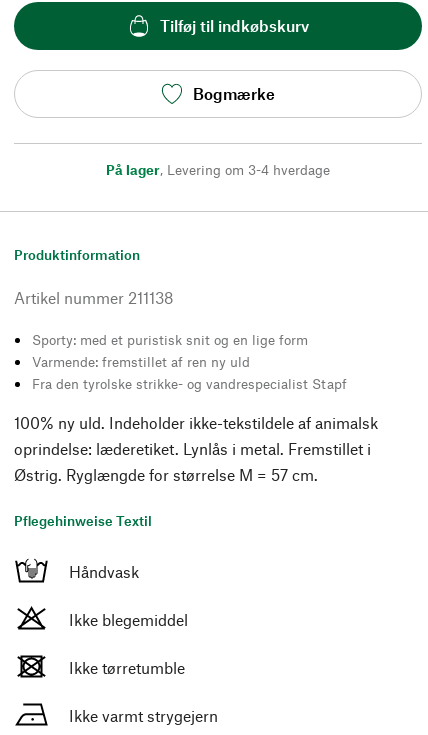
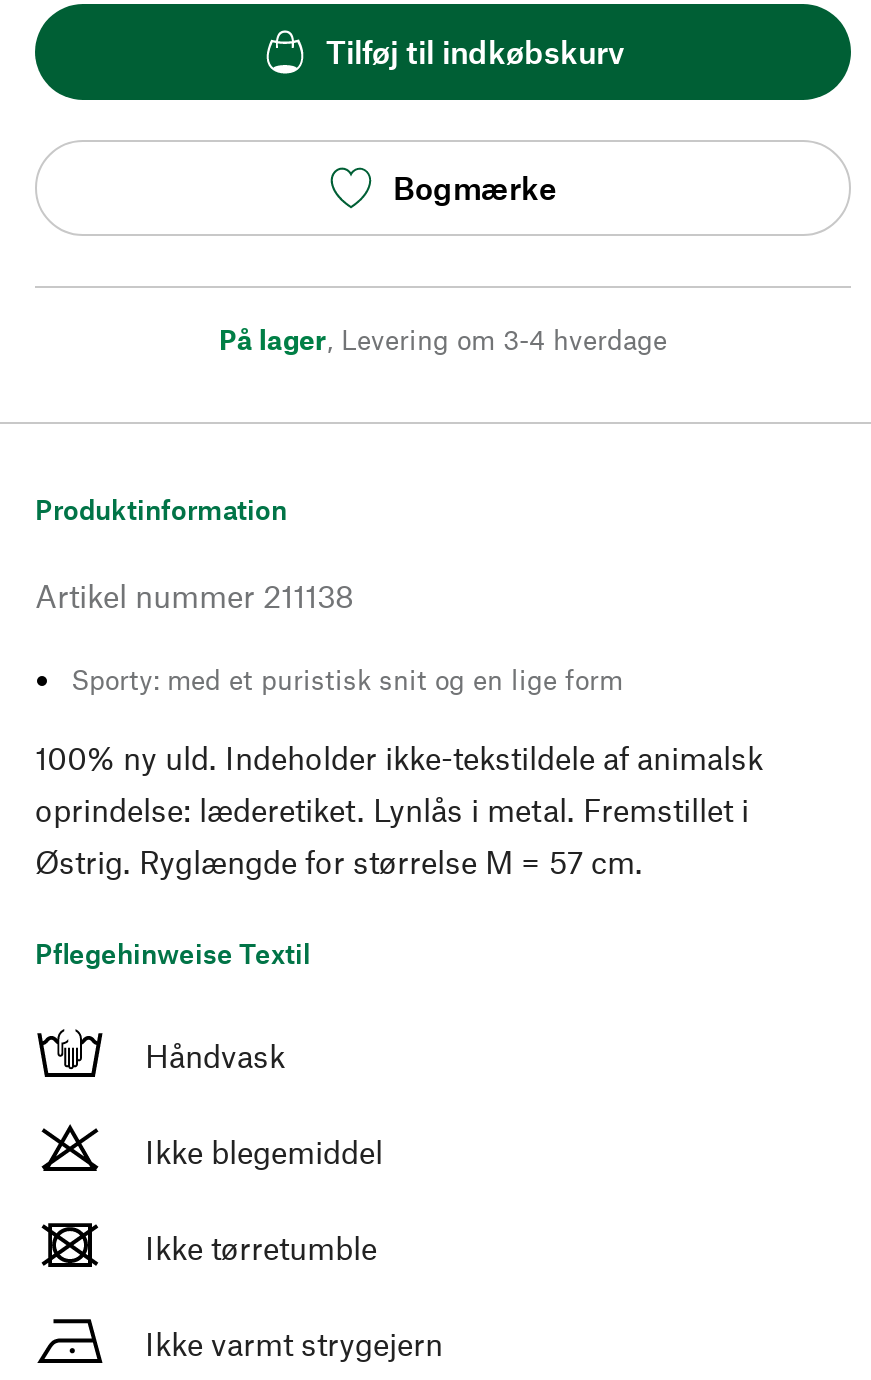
[32,352,347,391] Varmende: fremstillet af ren ny uld | Fra den tyrolske strikke- og vandrespecialist Stapf -> none

